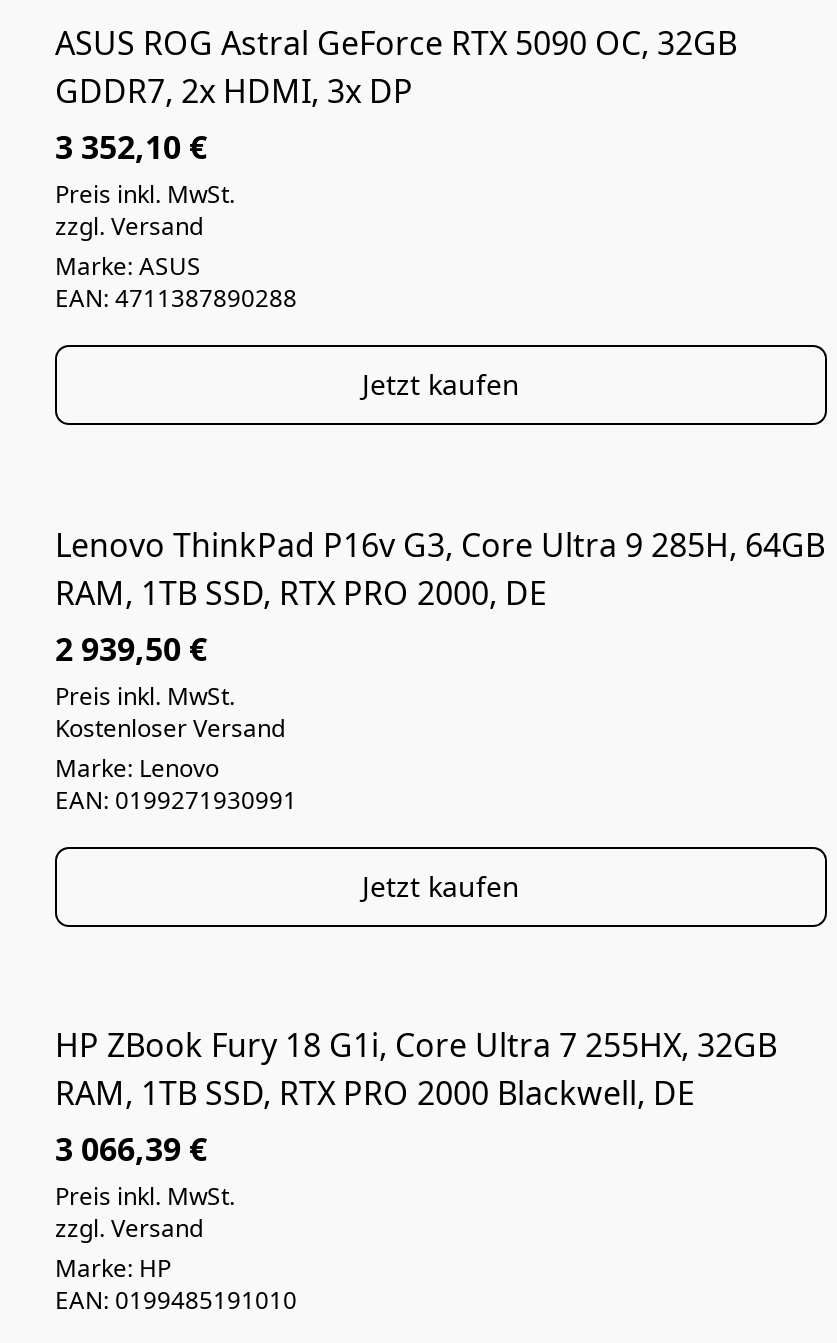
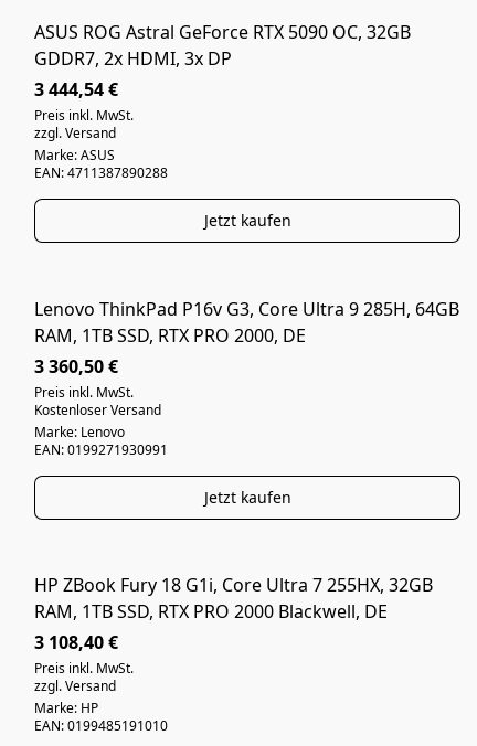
[55,126,207,170] 3 352,10 € -> [34,78,118,102] 3 444,54 €
[55,627,207,671] 2 939,50 € -> [34,354,118,378] 3 360,50 €
[55,1128,207,1172] 3 066,39 € -> [34,630,118,655] 3 108,40 €

